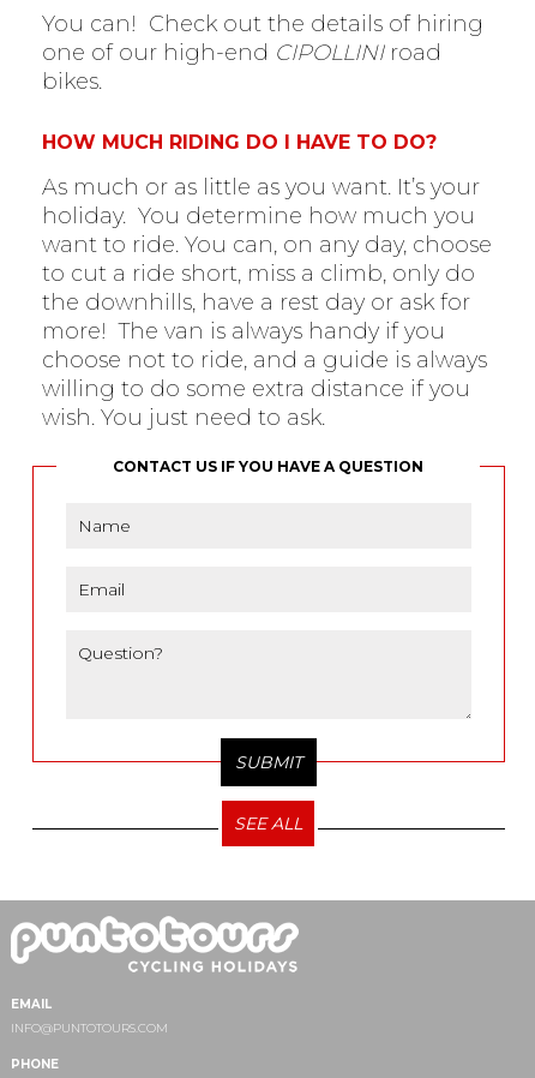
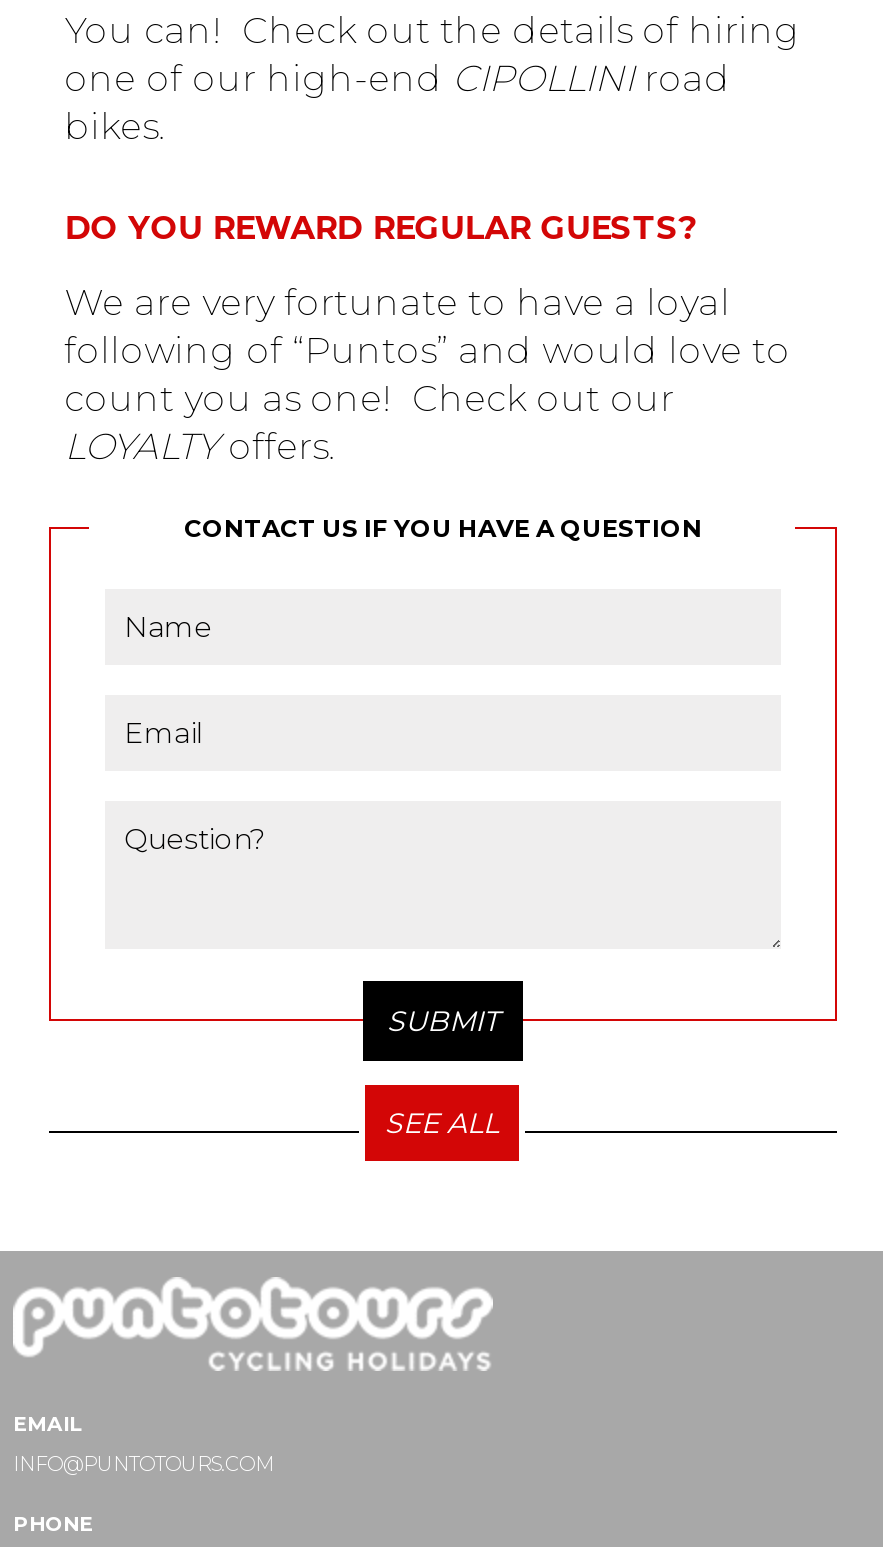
[42,130,436,153] HOW MUCH RIDING DO I HAVE TO DO? -> [65,208,697,246] DO YOU REWARD REGULAR GUESTS?
[42,174,492,430] As much or as little as you want. It’s your | holiday. You determine how much you | want to ride. You can, on any day, choose | to cut a ride short, miss a climb, only do | the downhills, have a rest day or ask for | more! The van is always handy if you | choose not to ride, and a guide is always | willing to do some extra distance if you | wish. You just need to ask. -> [65,280,791,468] We are very fortunate to have a loyal | following of “Puntos” and would love to | count you as one! Check out our | LOYALTYoffers.

